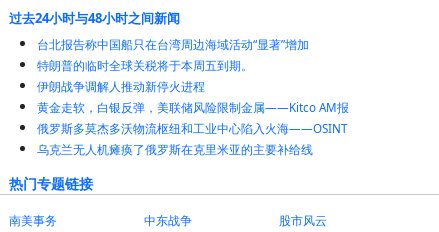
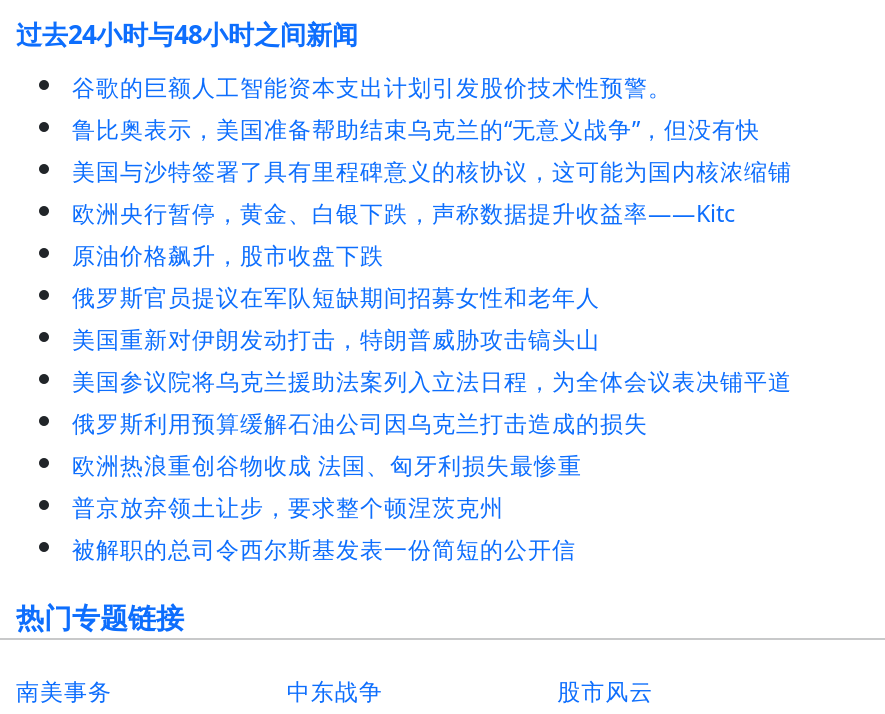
[36,37,348,157] 台北报告称中国船只在台湾周边海域活动“显著”增加 | 特朗普的临时全球关税将于本周五到期。 | 伊朗战争调解人推动新停火进程 | 黄金走软，白银反弹，美联储风险限制金属——Kitco AM报 | 俄罗斯多莫杰多沃物流枢纽和工业中心陷入火海——OSINT | 乌克兰无人机瘫痪了俄罗斯在克里米亚的主要补给线 -> [72,72,792,564] 谷歌的巨额人工智能资本支出计划引发股价技术性预警。 | 鲁比奥表示，美国准备帮助结束乌克兰的“无意义战争”，但没有快 | 美国与沙特签署了具有里程碑意义的核协议，这可能为国内核浓缩铺 | 欧洲央行暂停，黄金、白银下跌，声称数据提升收益率——Kitc | 原油价格飙升，股市收盘下跌 | 俄罗斯官员提议在军队短缺期间招募女性和老年人 | 美国重新对伊朗发动打击，特朗普威胁攻击镐头山 | 美国参议院将乌克兰援助法案列入立法日程，为全体会议表决铺平道 | 俄罗斯利用预算缓解石油公司因乌克兰打击造成的损失 | 欧洲热浪重创谷物收成 法国、匈牙利损失最惨重 | 普京放弃领土让步，要求整个顿涅茨克州 | 被解职的总司令西尔斯基发表一份简短的公开信

